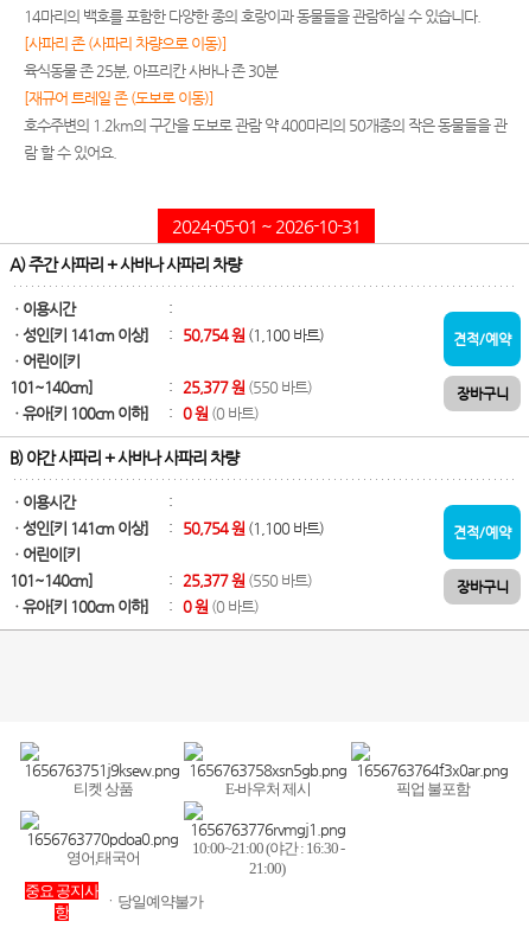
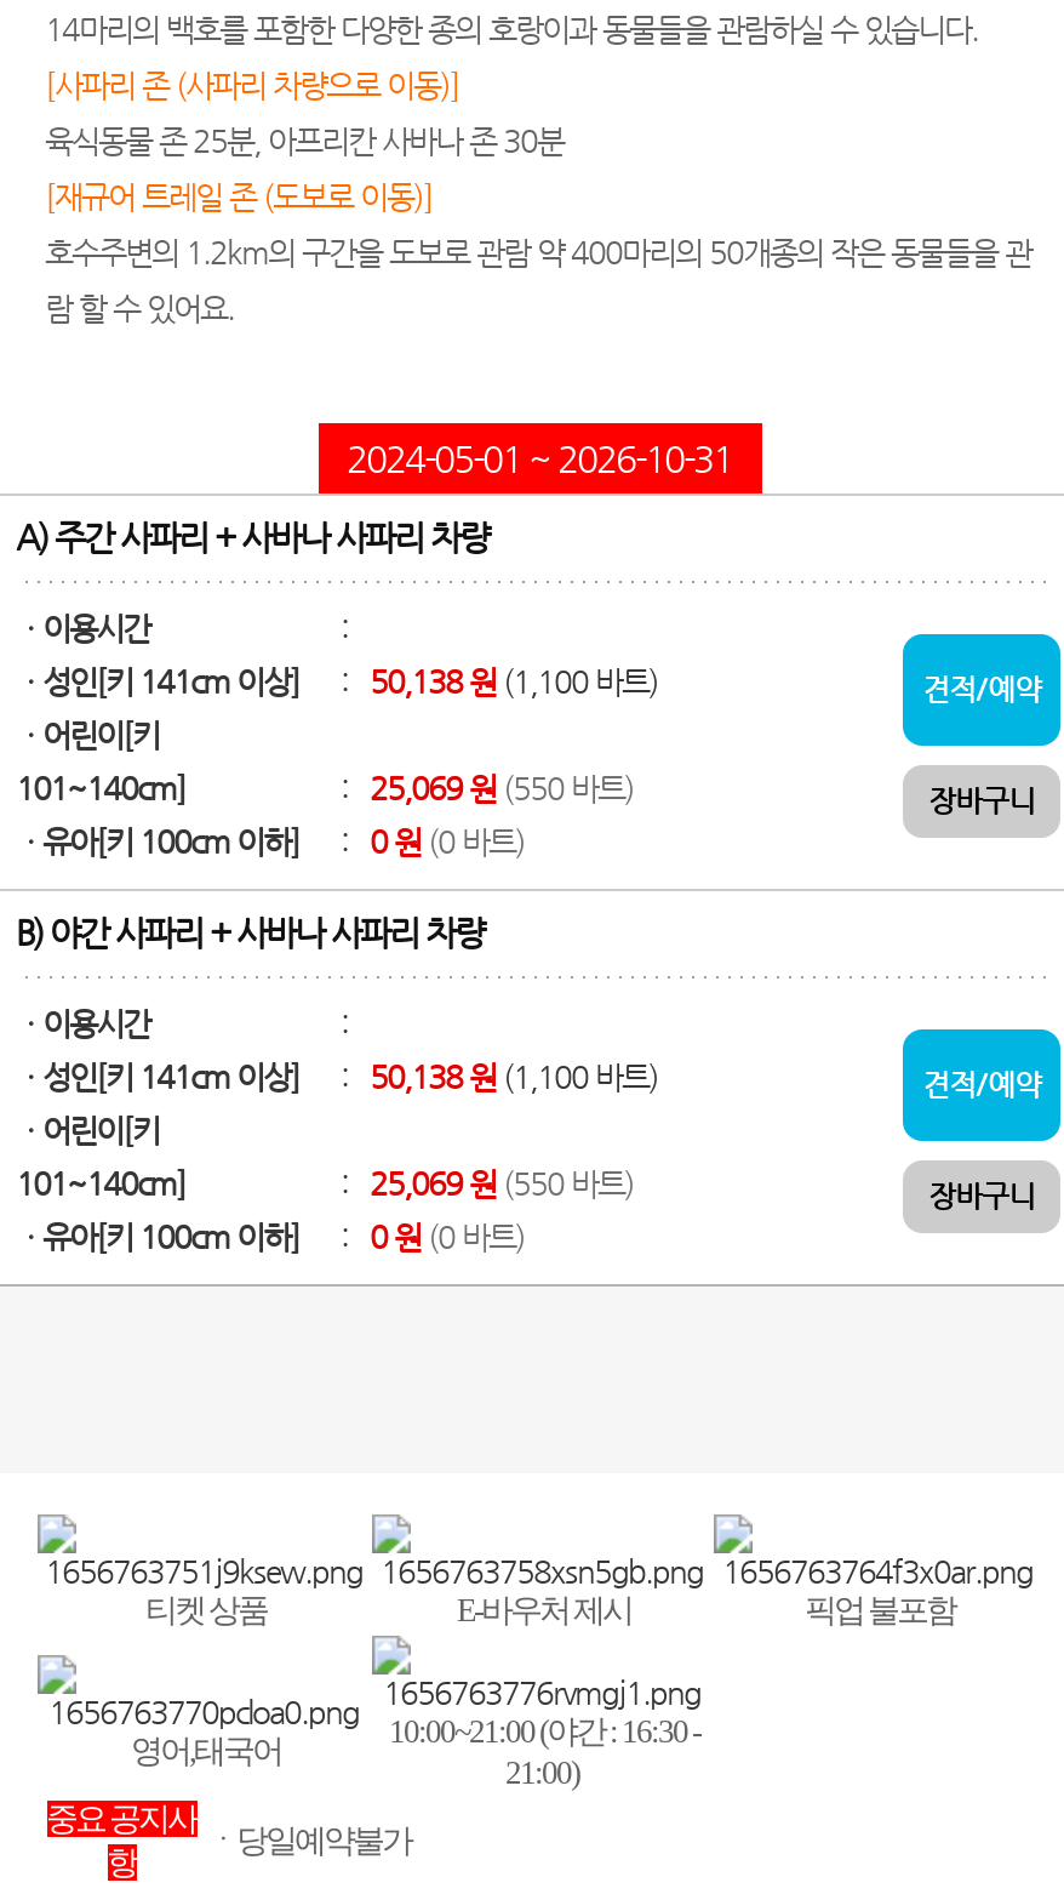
[168,326,324,344] : 50,754 원 (1,100 바트) -> [341,663,658,700] : 50,138 원 (1,100 바트)
[168,378,312,396] : 25,377 원 (550 바트) -> [341,770,634,806] : 25,069 원 (550 바트)
[168,519,324,537] : 50,754 원 (1,100 바트) -> [341,1059,658,1095] : 50,138 원 (1,100 바트)
[168,571,312,589] : 25,377 원 (550 바트) -> [341,1165,634,1202] : 25,069 원 (550 바트)

